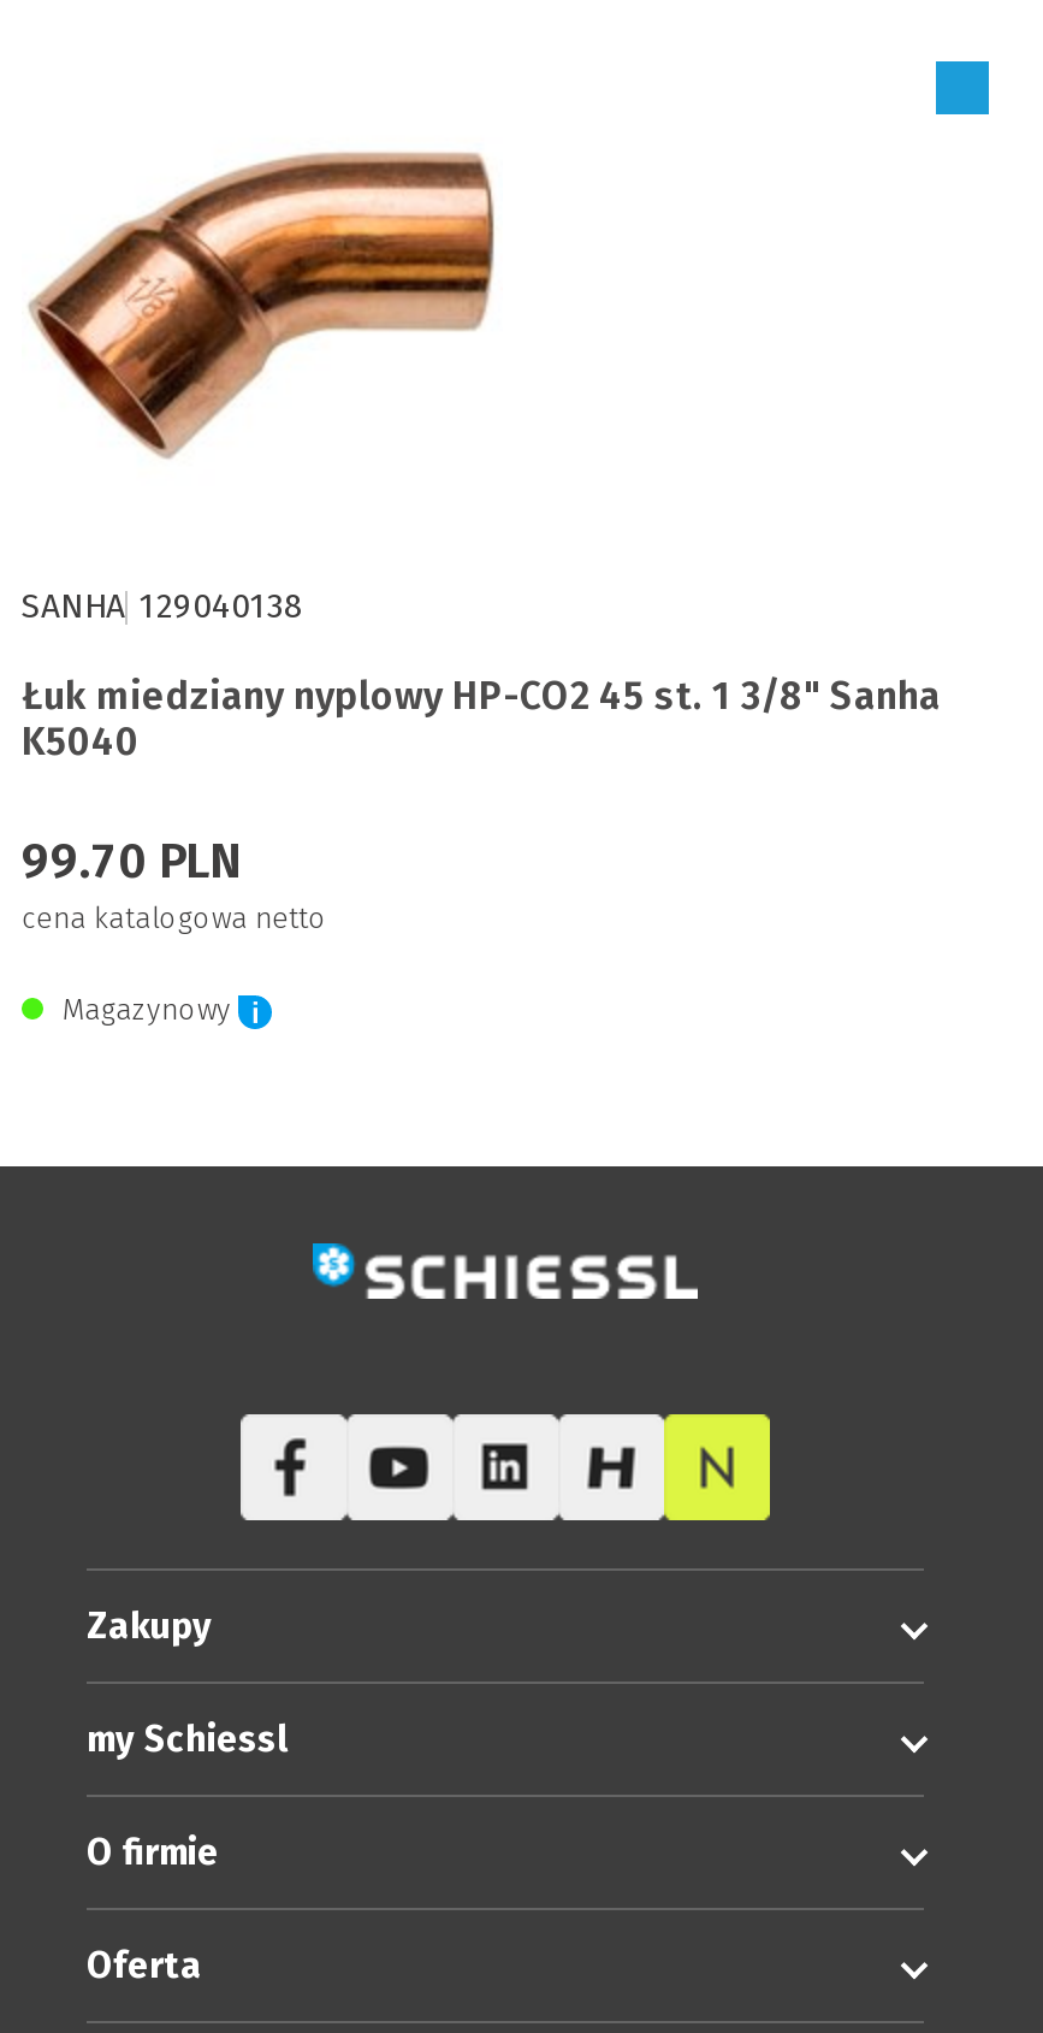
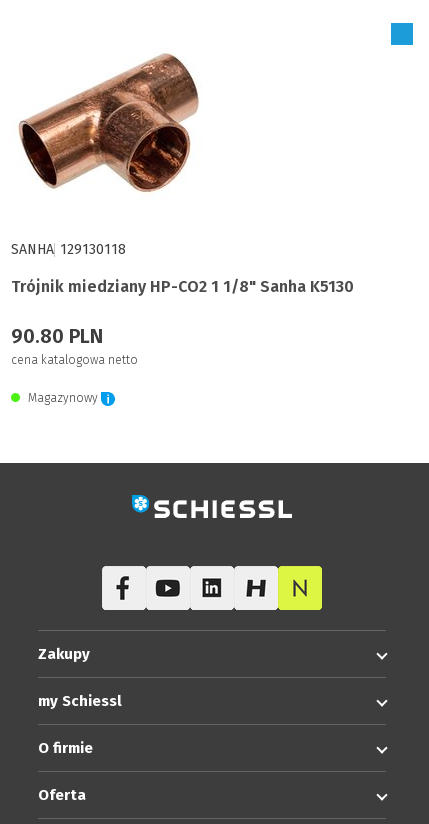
[26,150,496,468] [image] -> [18,53,207,193] [image]
[22,587,303,628] SANHA 129040138 -> [11,241,126,258] SANHA 129130118
[22,674,941,766] Łuk miedziany nyplowy HP-CO2 45 st. 1 3/8" Sanha | K5040 -> [11,277,354,296] Trójnik miedziany HP-CO2 1 1/8" Sanha K5130
[22,833,241,891] 99.70 PLN -> [11,324,103,348] 90.80 PLN

